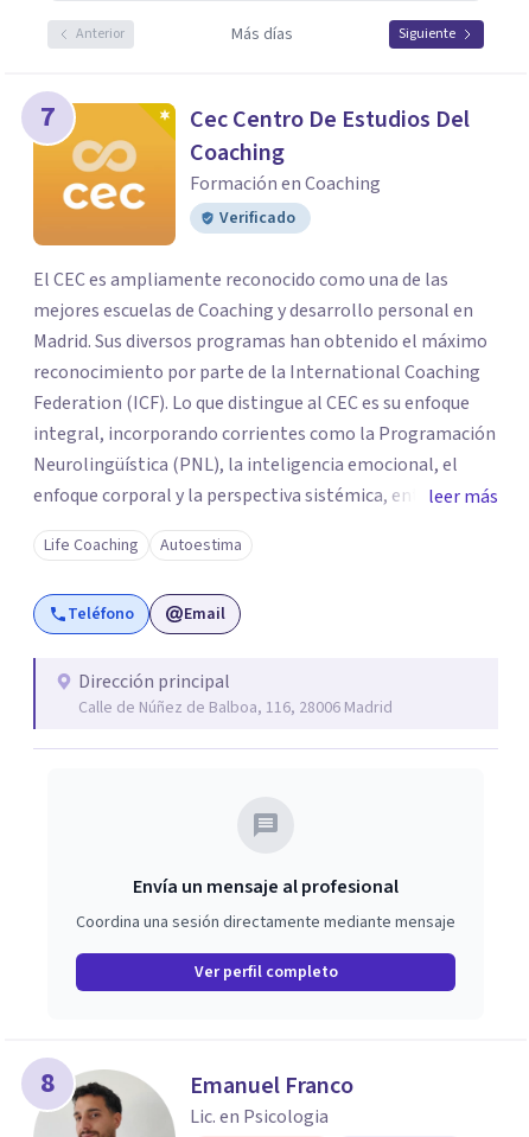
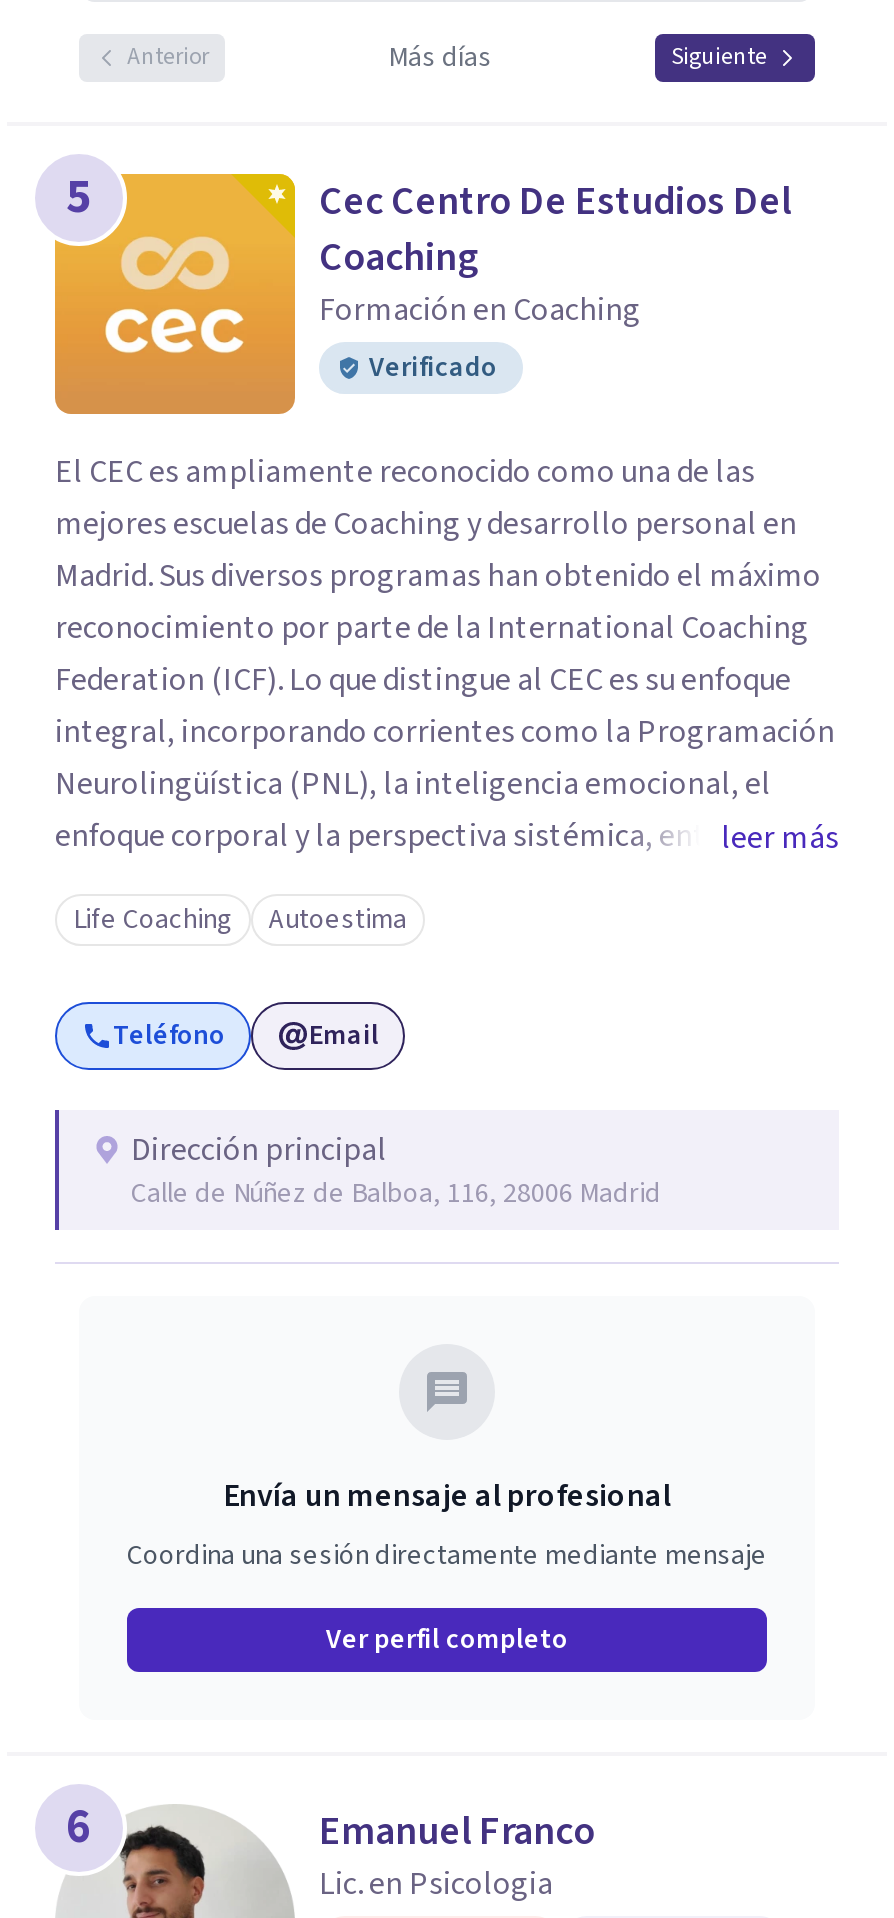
[40,96,55,138] 7 -> [66,162,92,232] 5
[40,1062,55,1104] 8 -> [66,1792,92,1862] 6

